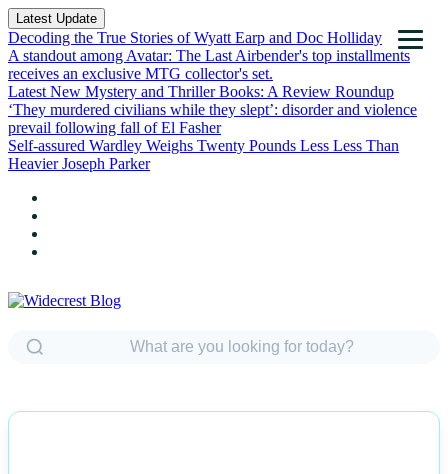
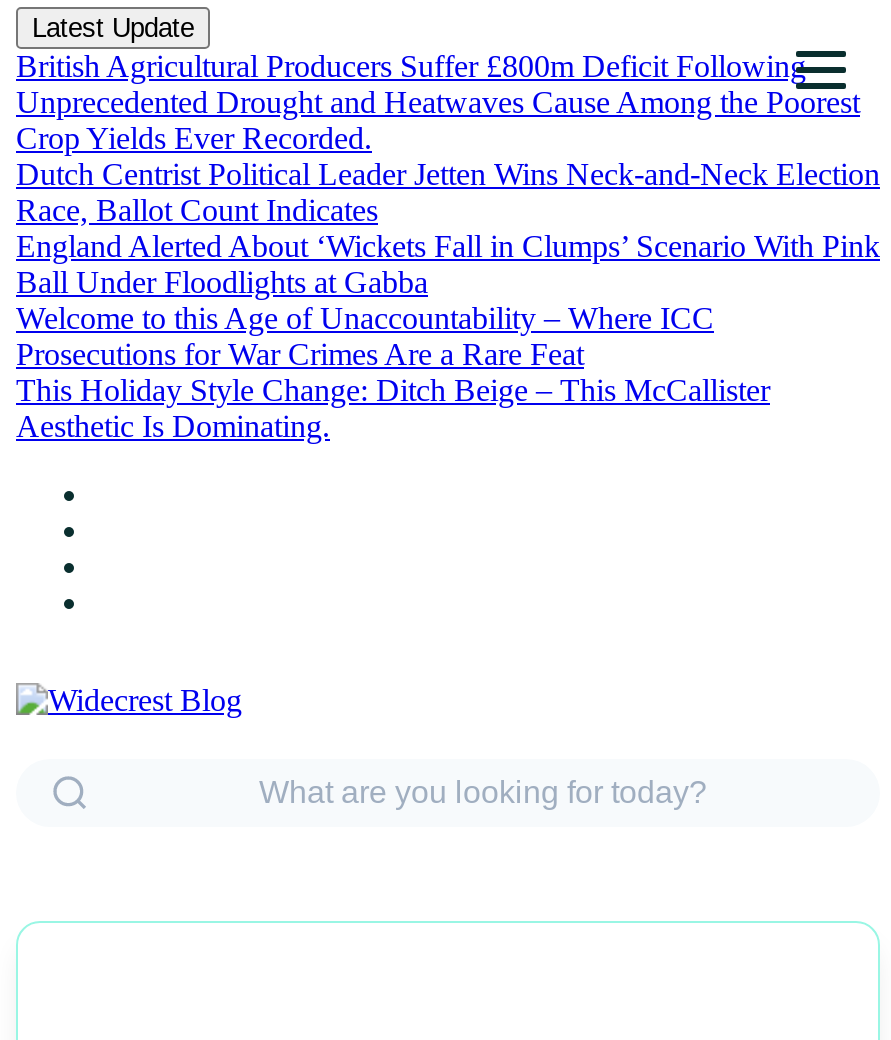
[8,29,417,172] Decoding the True Stories of Wyatt Earp and Doc Holliday | A standout among Avatar: The Last Airbender's top installments | receives an exclusive MTG collector's set. | Latest New Mystery and Thriller Books: A Review Roundup | ‘They murdered civilians while they slept’: disorder and violence | prevail following fall of El Fasher | Self-assured Wardley Weighs Twenty Pounds Less Less Than | Heavier Joseph Parker -> [16,49,880,443] British Agricultural Producers Suffer £800m Deficit Following | Unprecedented Drought and Heatwaves Cause Among the Poorest | Crop Yields Ever Recorded. | Dutch Centrist Political Leader Jetten Wins Neck-and-Neck Election | Race, Ballot Count Indicates | England Alerted About ‘Wickets Fall in Clumps’ Scenario With Pink | Ball Under Floodlights at Gabba | Welcome to this Age of Unaccountability – Where ICC | Prosecutions for War Crimes Are a Rare Feat | This Holiday Style Change: Ditch Beige – This McCallister | Aesthetic Is Dominating.

